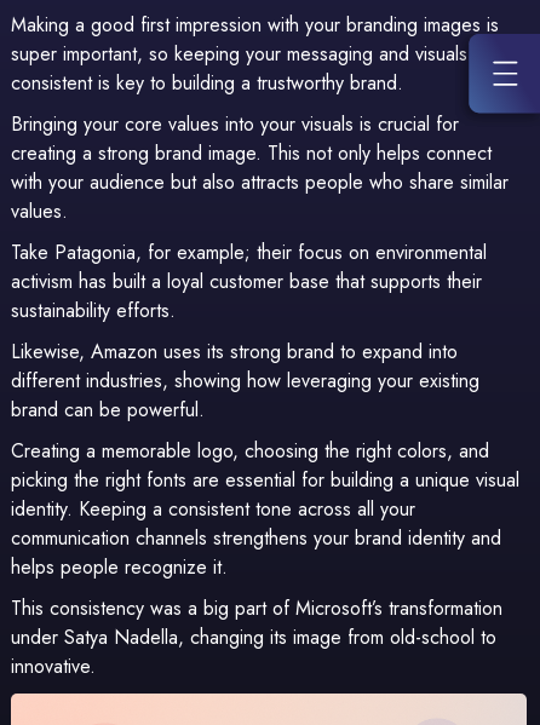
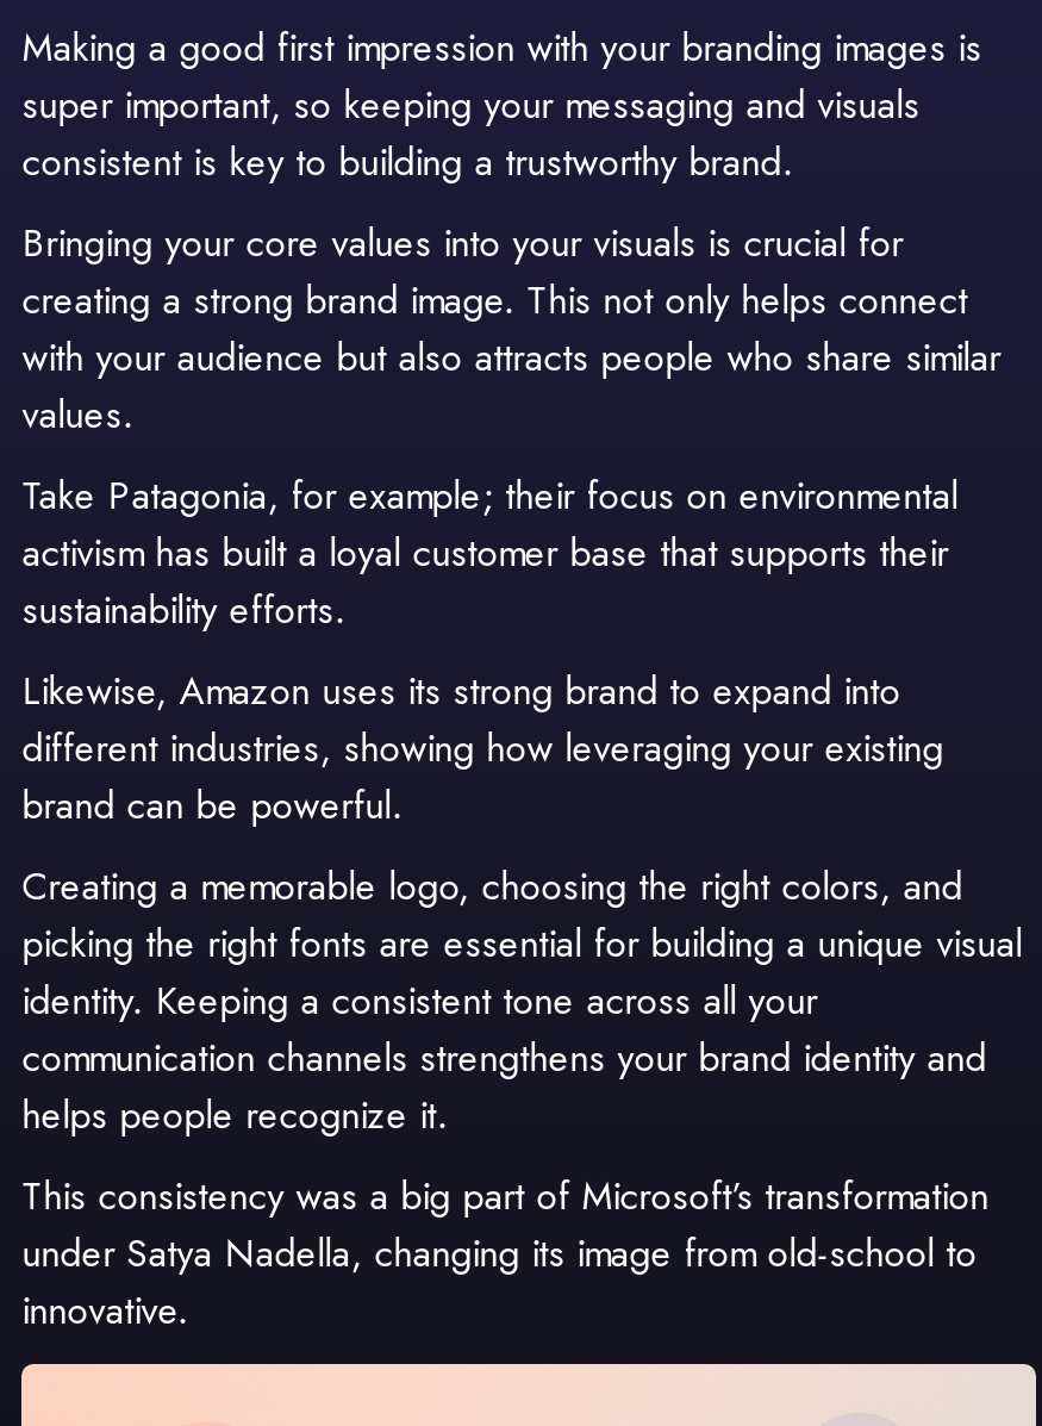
[469,34,536,114] [image] -> none

